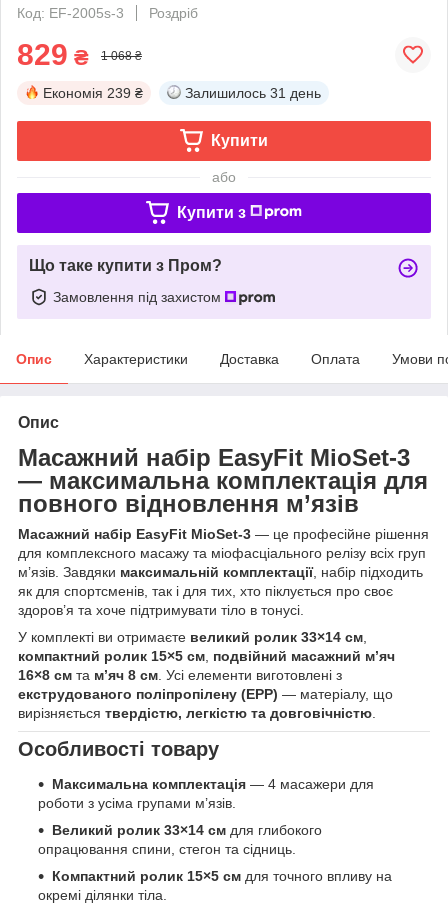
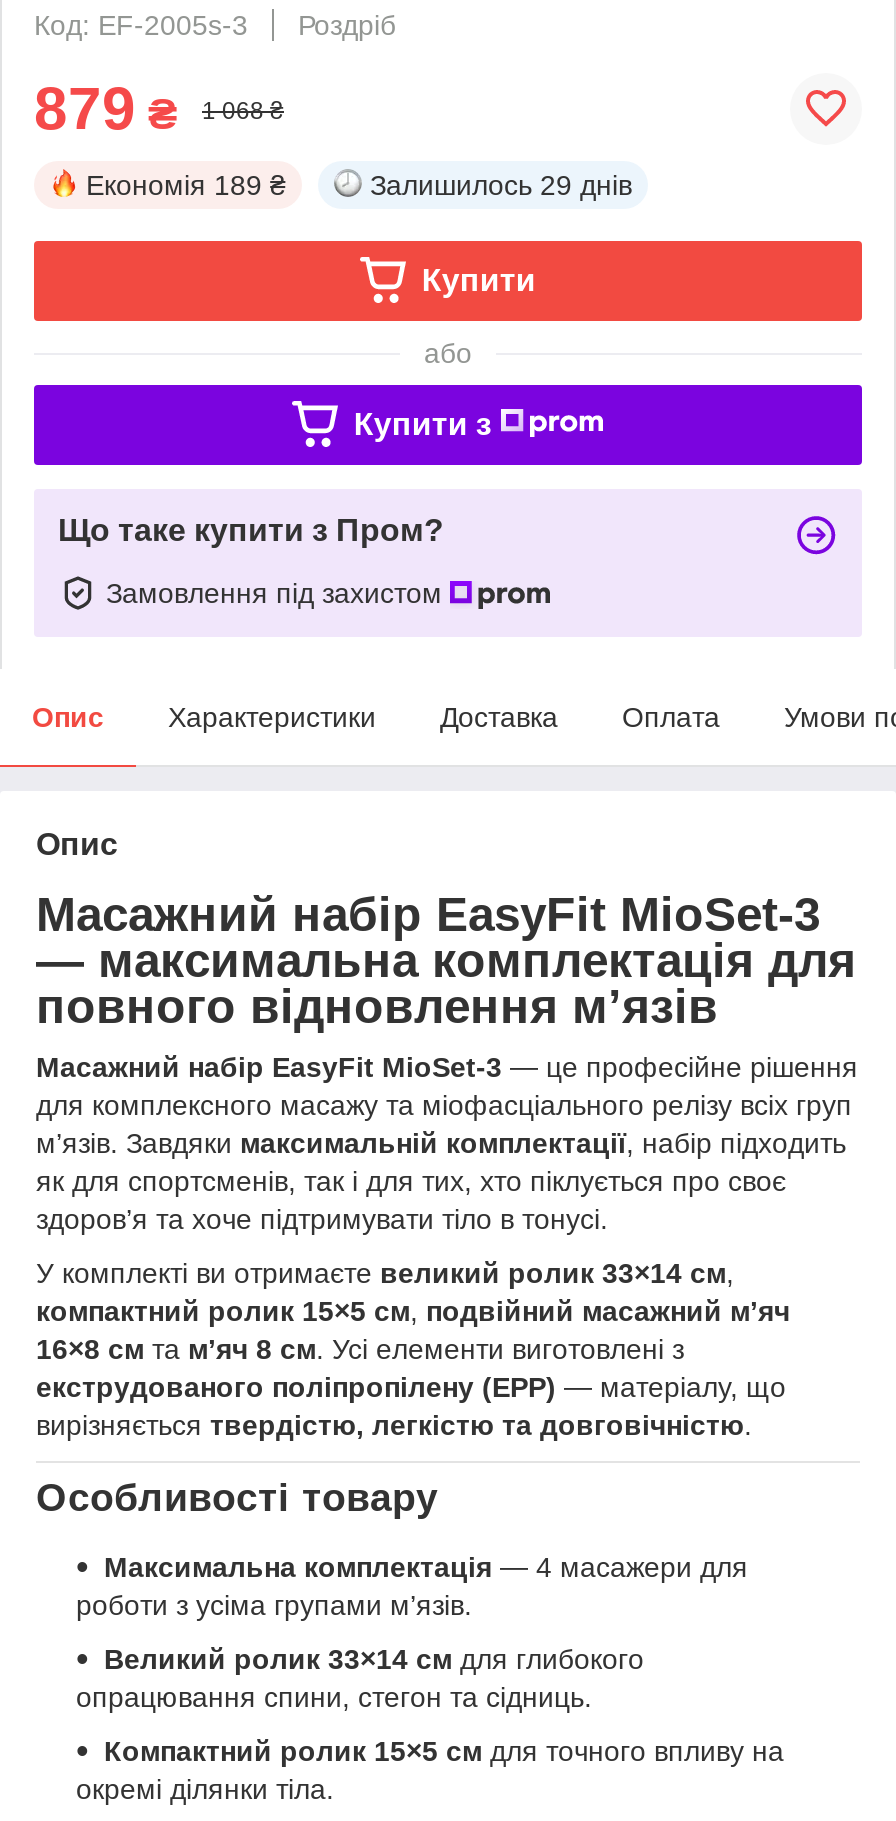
[17,38,142,71] 829 ₴ 1 068 ₴ -> [34,75,284,141] 879 ₴ 1 068 ₴
[43,85,143,101] Економія 239 ₴ -> [86,169,286,201] Економія 189 ₴
[185,85,321,101] Залишилось 31 день -> [370,169,632,201] Залишилось 29 днів

